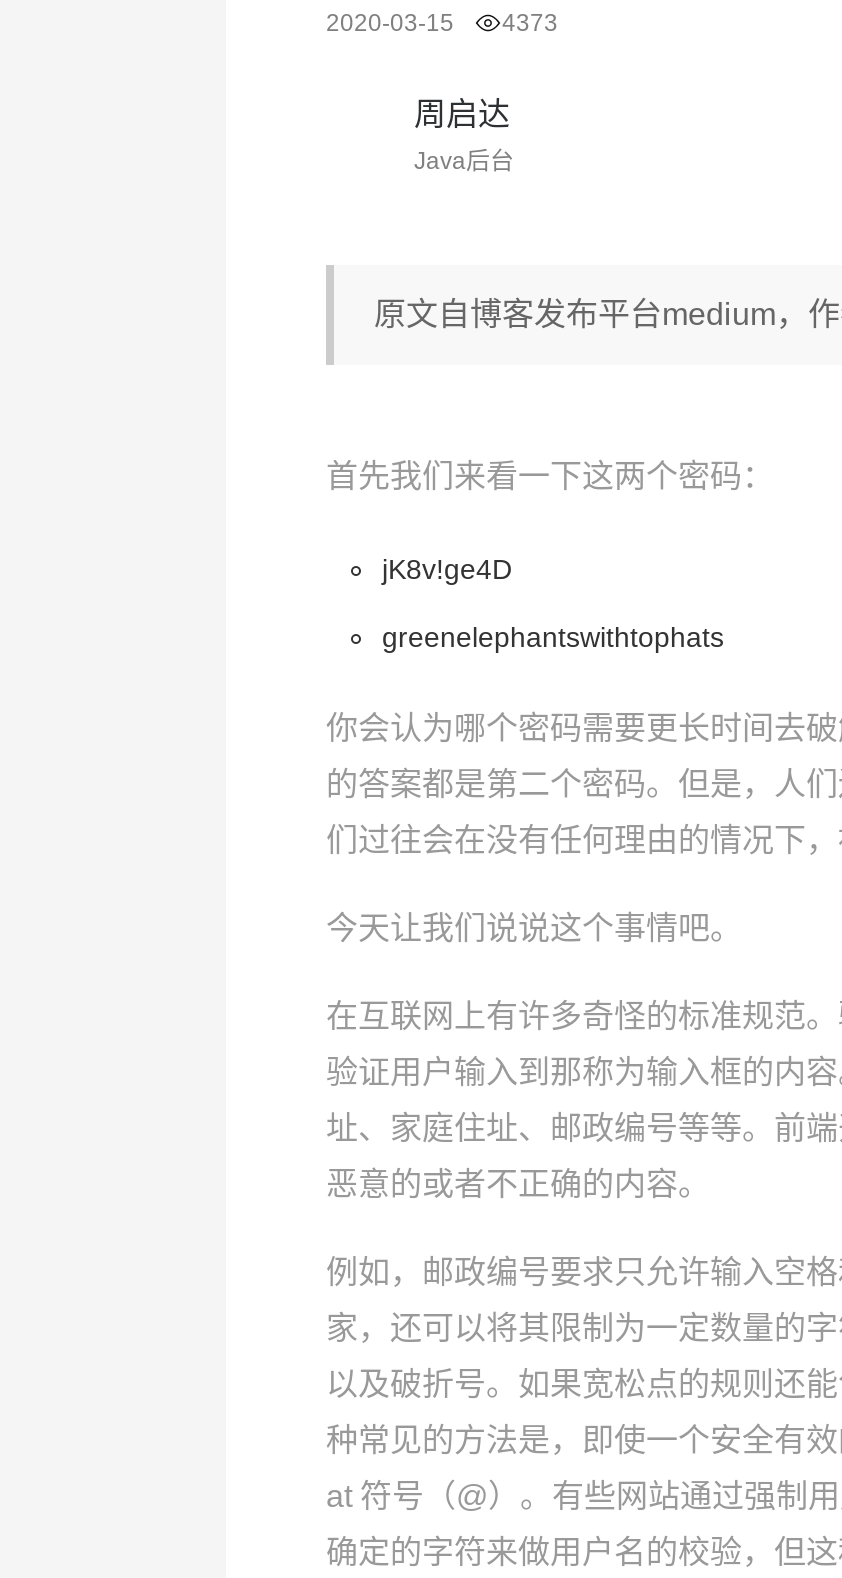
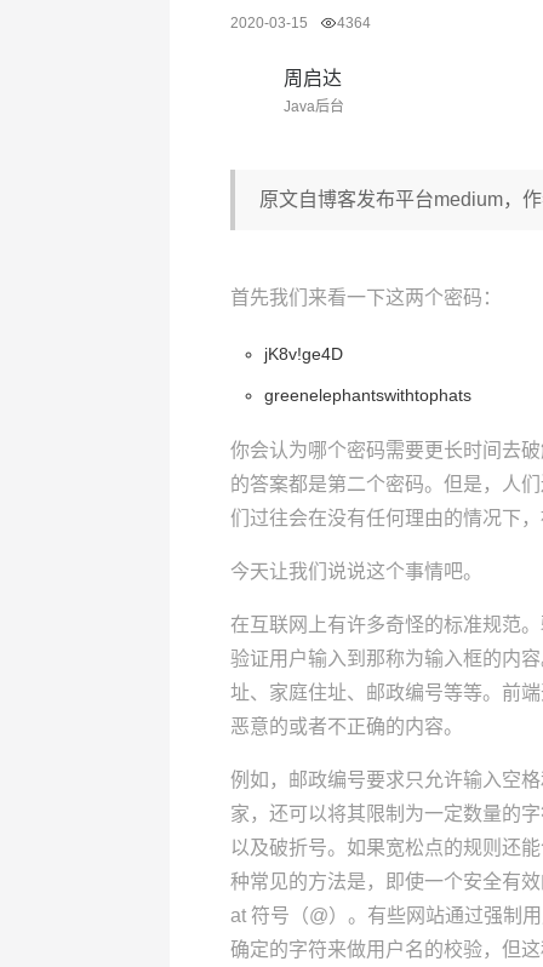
[326,9,558,37] 2020-03-15 4373 -> [230,15,371,32] 2020-03-15 4364

